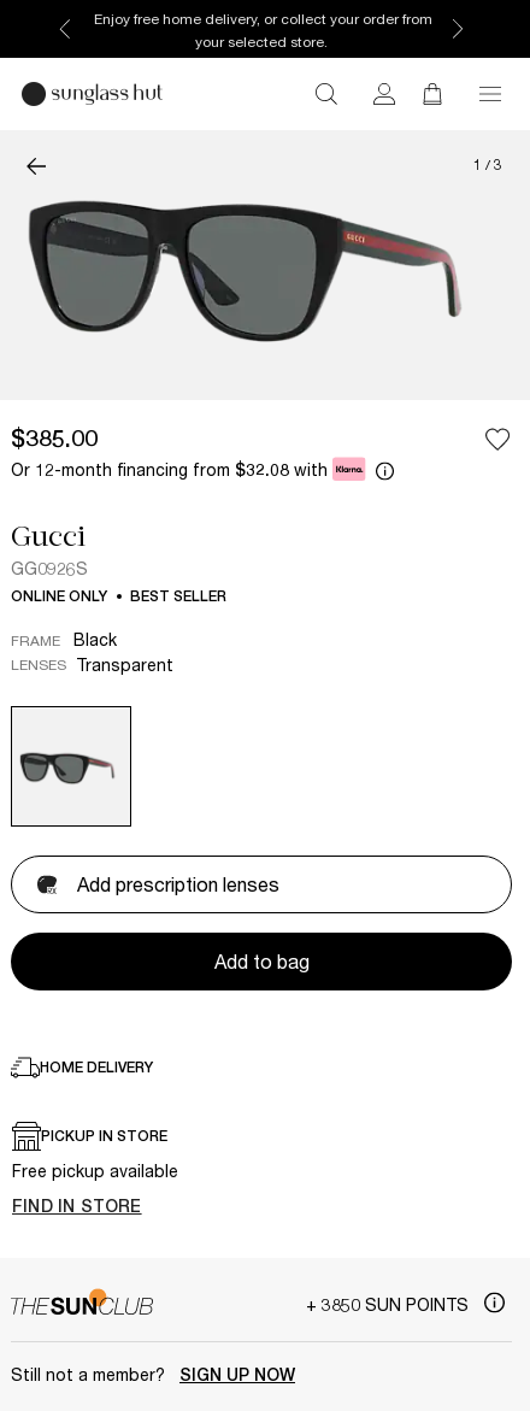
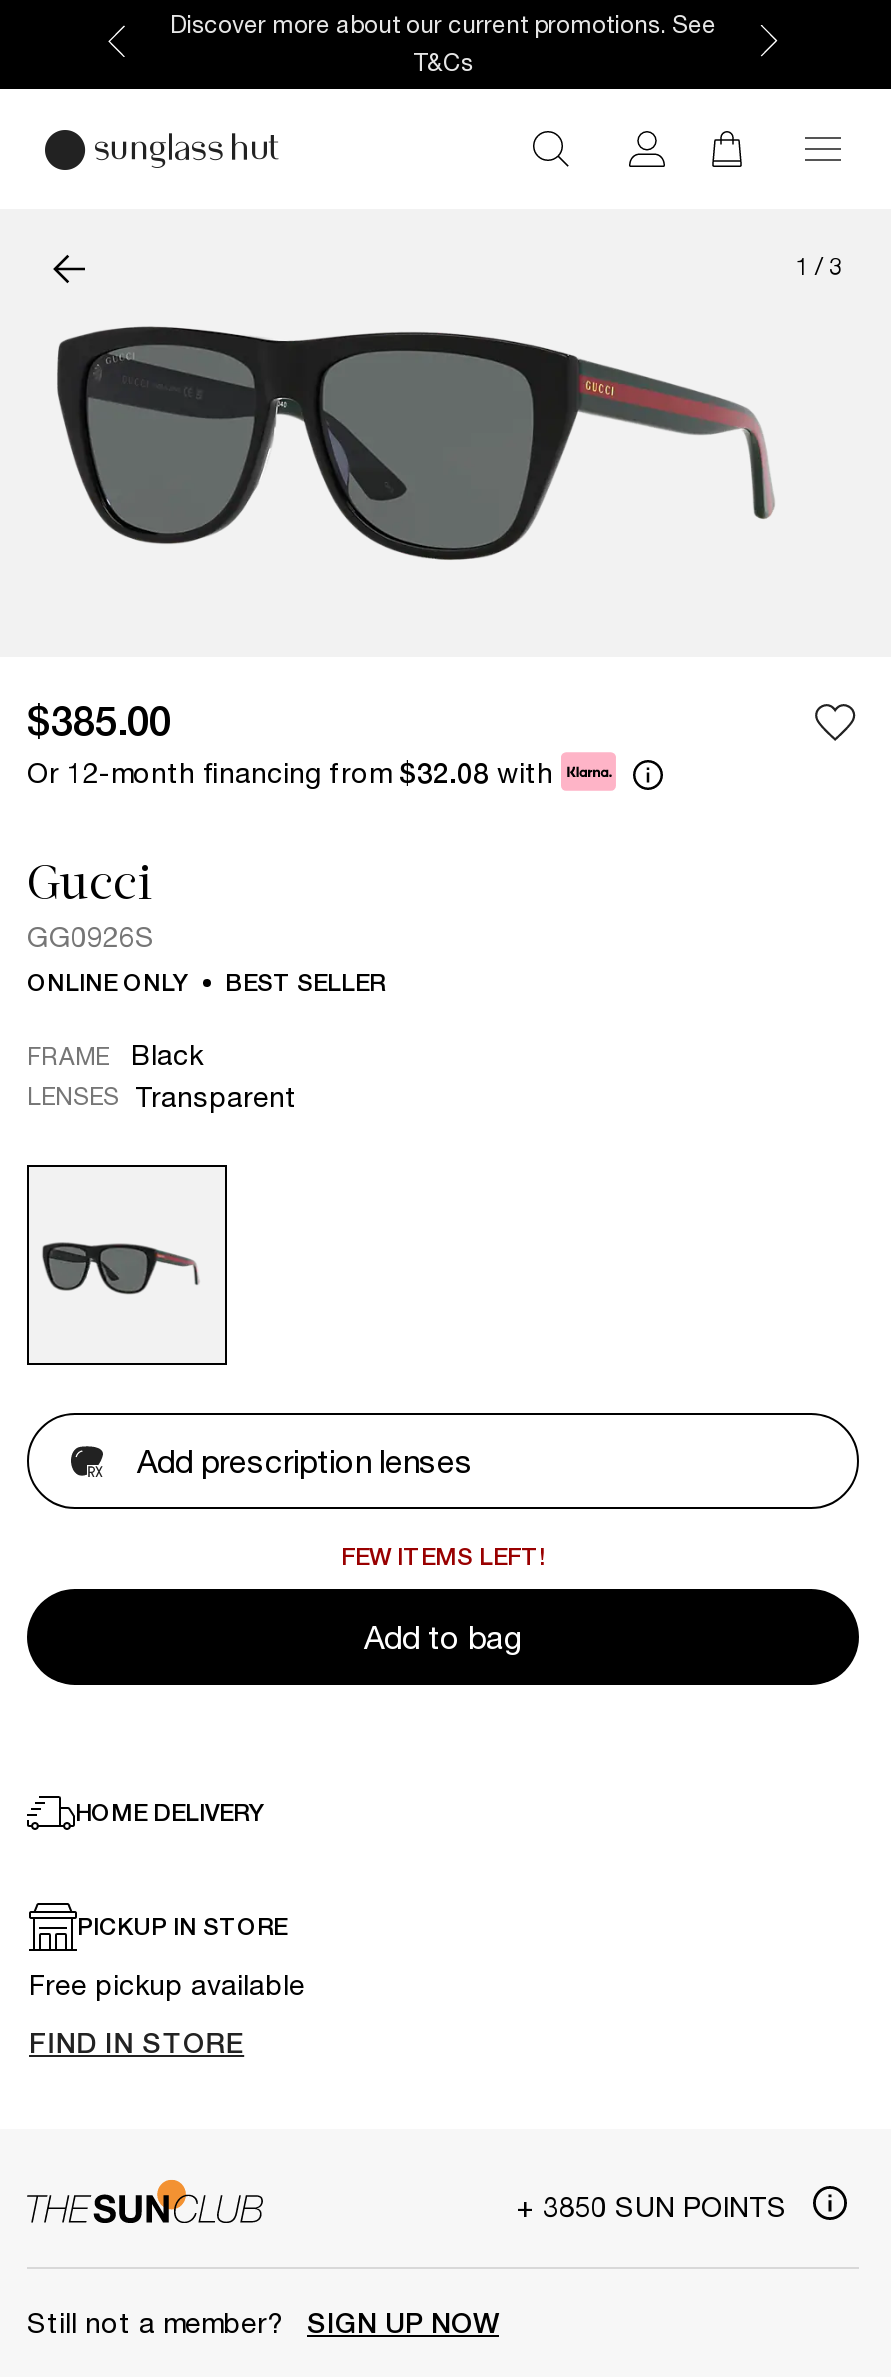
[90,10,432,51] Enjoy free home delivery, or collect your order from | your selected store. -> [170,9,716,77] Discover more about our current promotions. See | T&Cs
none -> [341,1543,545,1571] FEW ITEMS LEFT!

